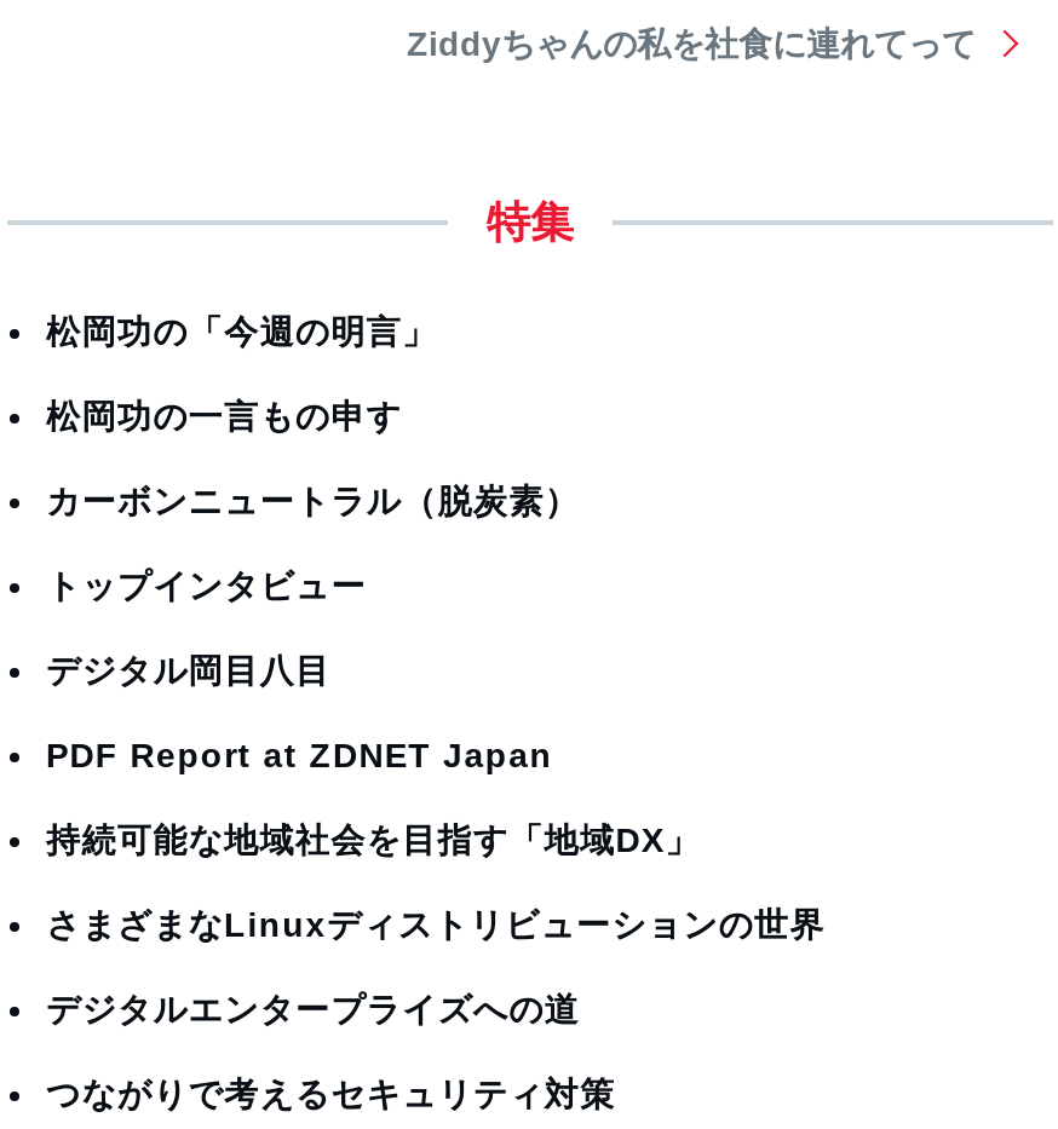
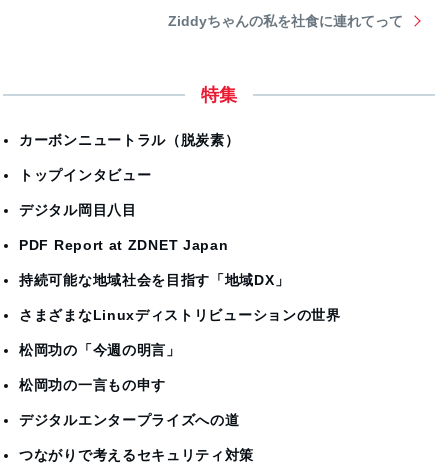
moved [46,312,437,436] -> [19,342,181,393]: 松岡功の「今週の明言」 | 松岡功の一言もの申す
moved [46,482,825,944] -> [19,132,341,323]: カーボンニュートラル（脱炭素） | トップインタビュー | デジタル岡目八目 | PDF Report at ZDNET Japan | 持続可能な地域社会を目指す「地域DX」 | さまざまなLinuxディストリビューションの世界

